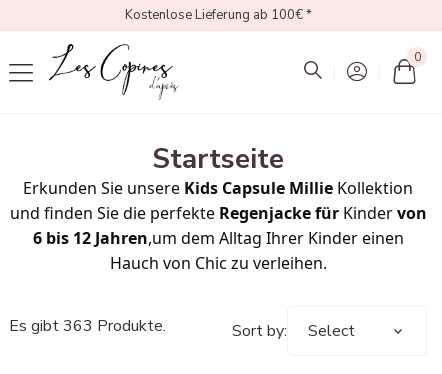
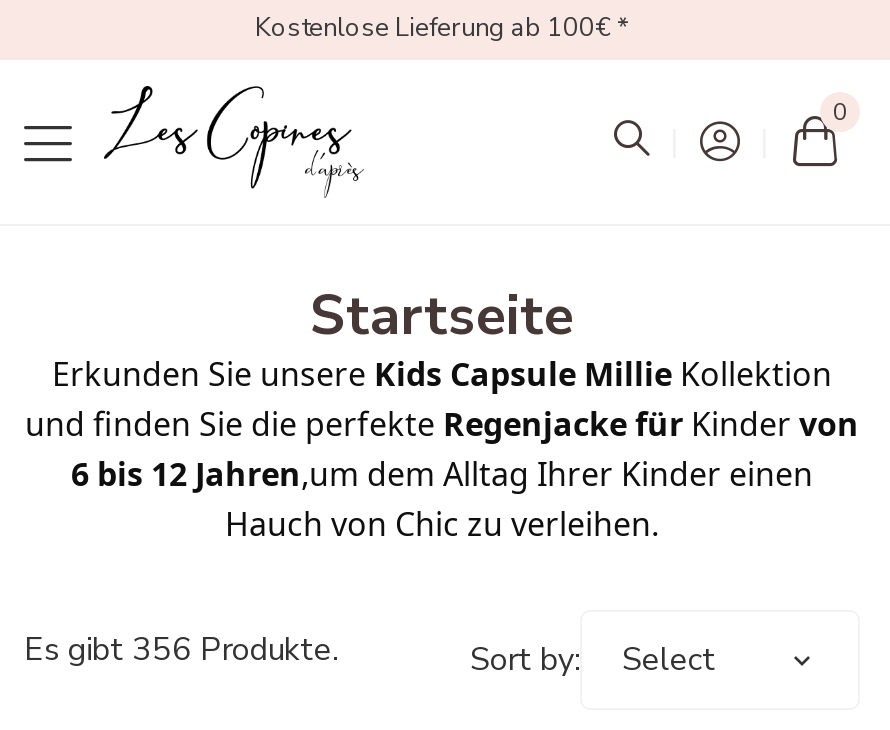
[9,315,166,337] Es gibt 363 Produkte. -> [24,629,338,673] Es gibt 356 Produkte.

